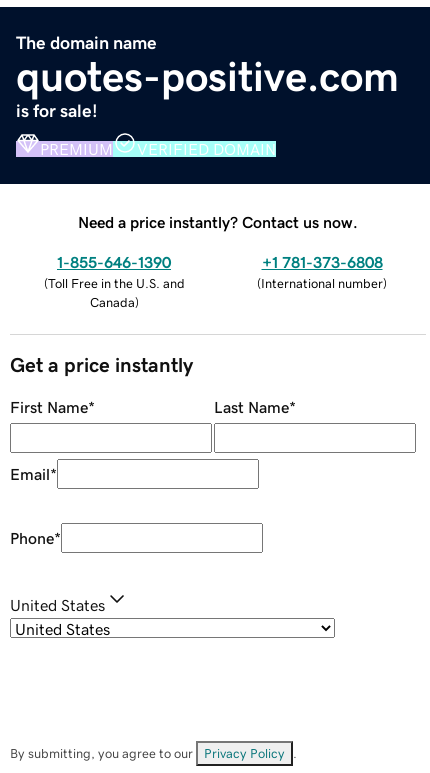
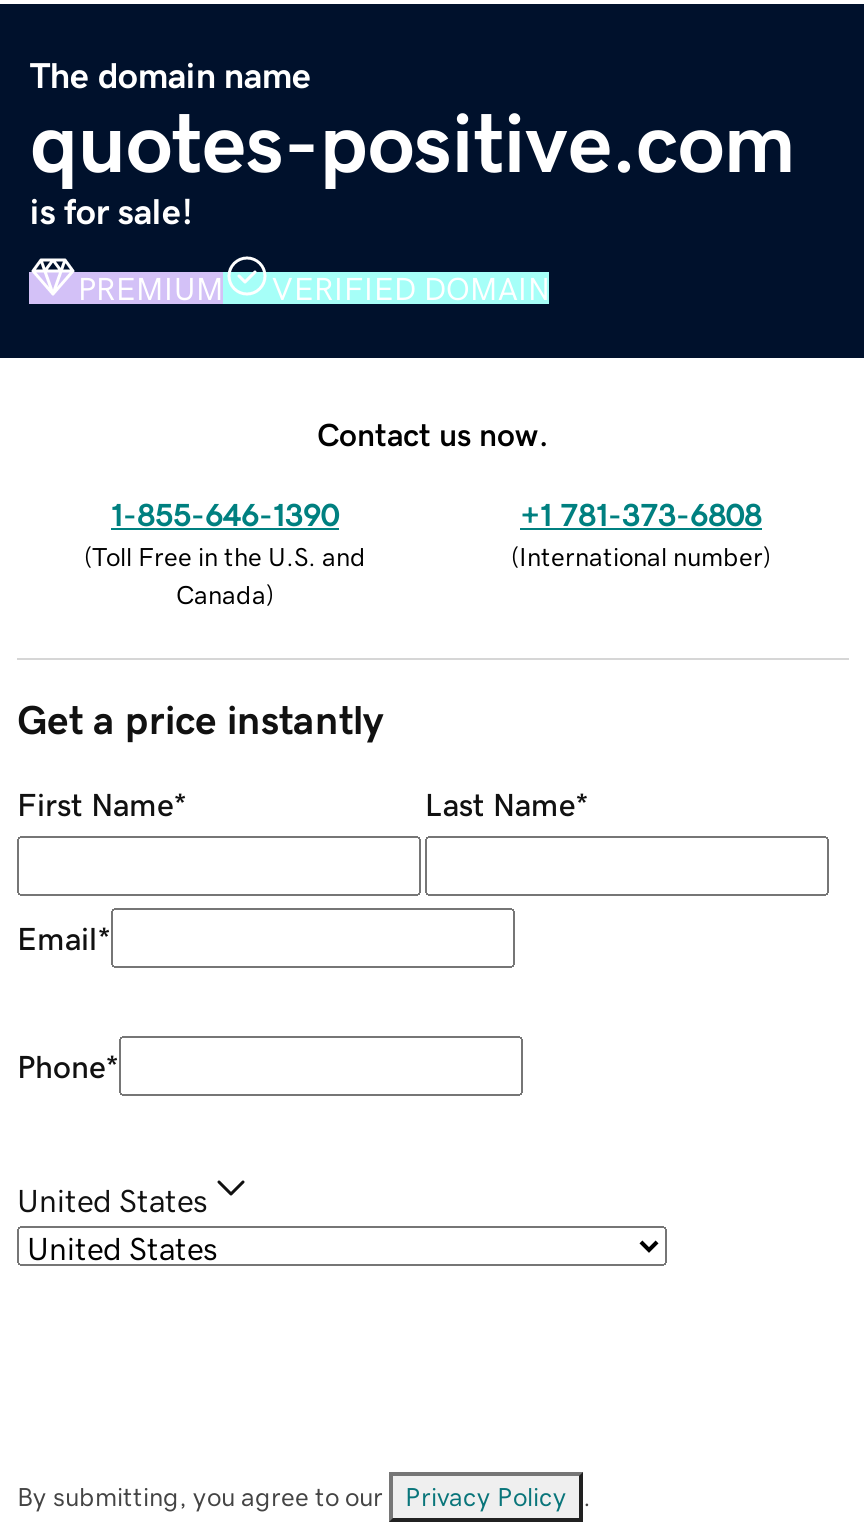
[78,214,358,230] Need a price instantly? Contact us now. -> [317,417,549,449] Contact us now.

